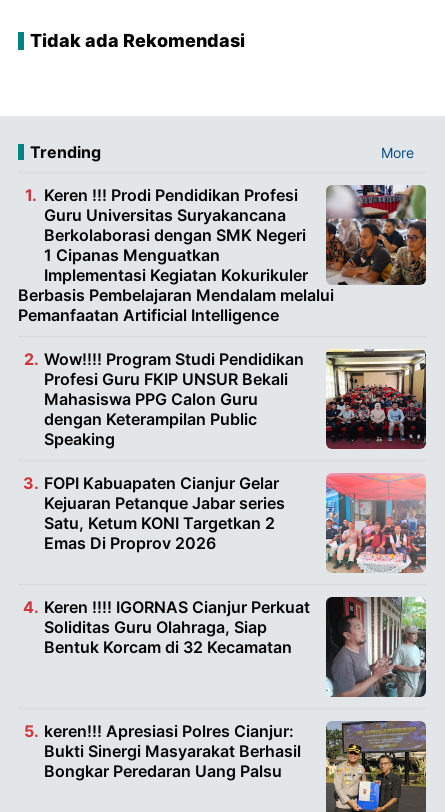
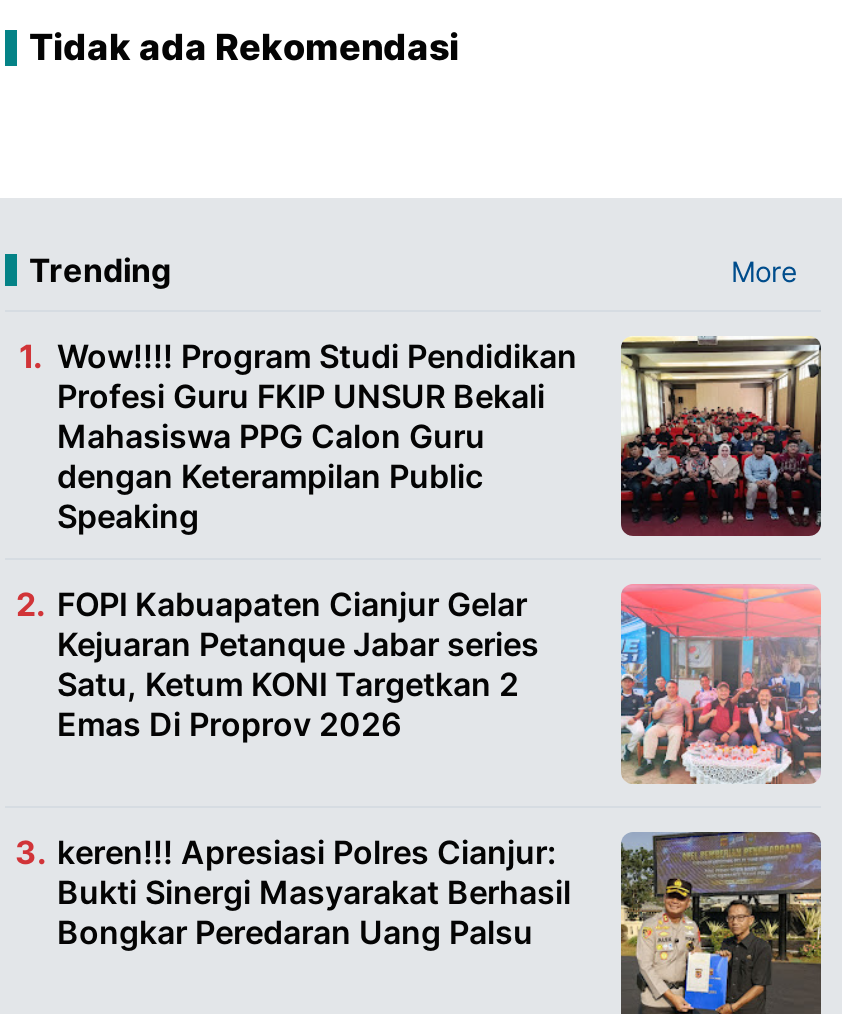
[18,184,427,325] [image] | Keren !!! Prodi Pendidikan Profesi | Guru Universitas Suryakancana | Berkolaborasi dengan SMK Negeri | 1 Cipanas Menguatkan | Implementasi Kegiatan Kokurikuler | Berbasis Pembelajaran Mendalam melalui | Pemanfaatan Artificial Intelligence -> none
[44,596,426,698] [image] | Keren !!!! IGORNAS Cianjur Perkuat | Soliditas Guru Olahraga, Siap | Bentuk Korcam di 32 Kecamatan -> none

